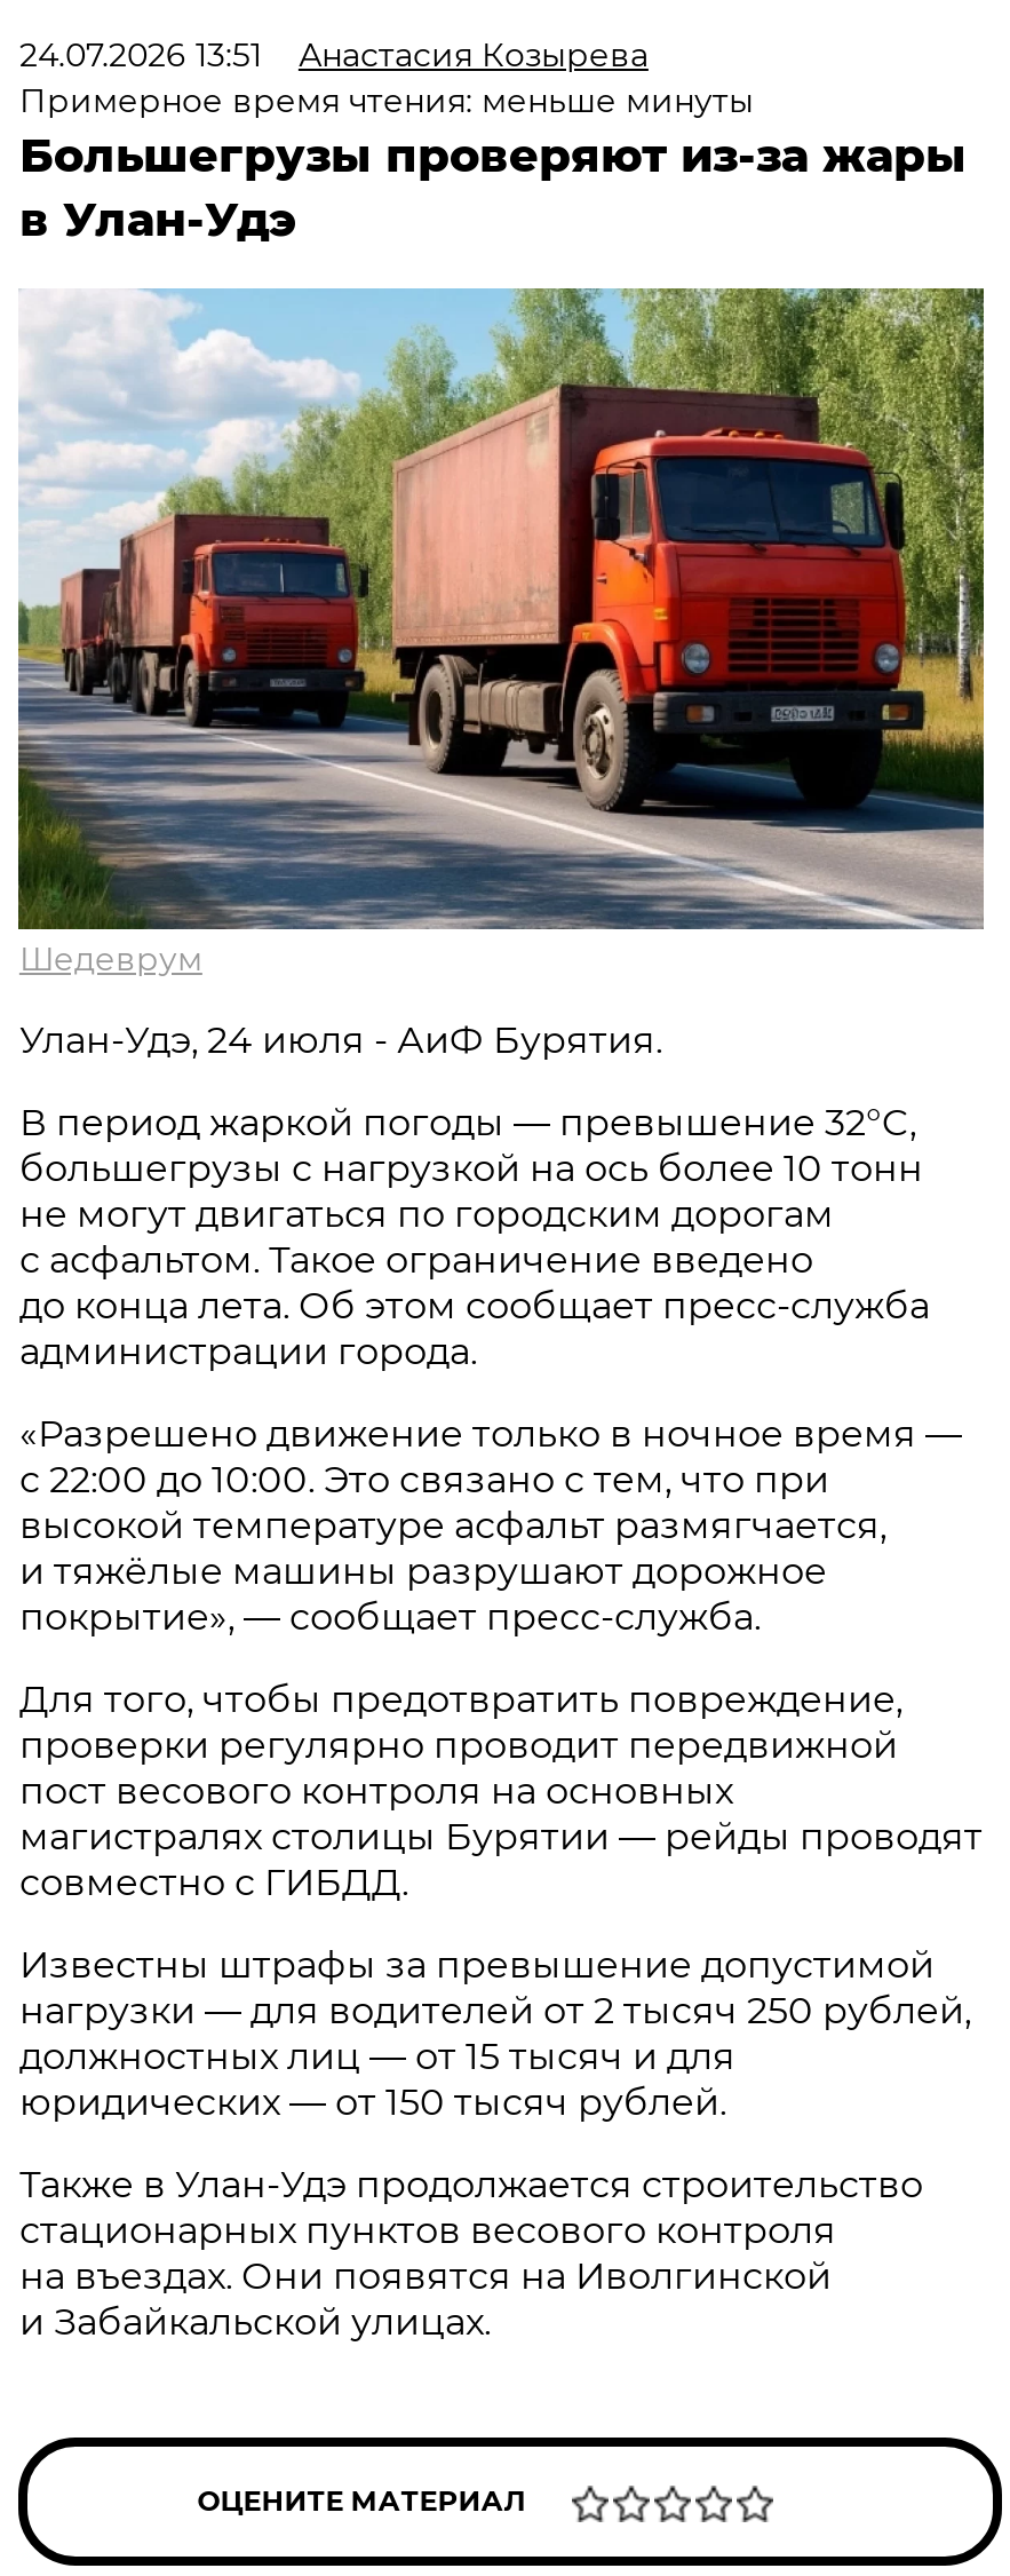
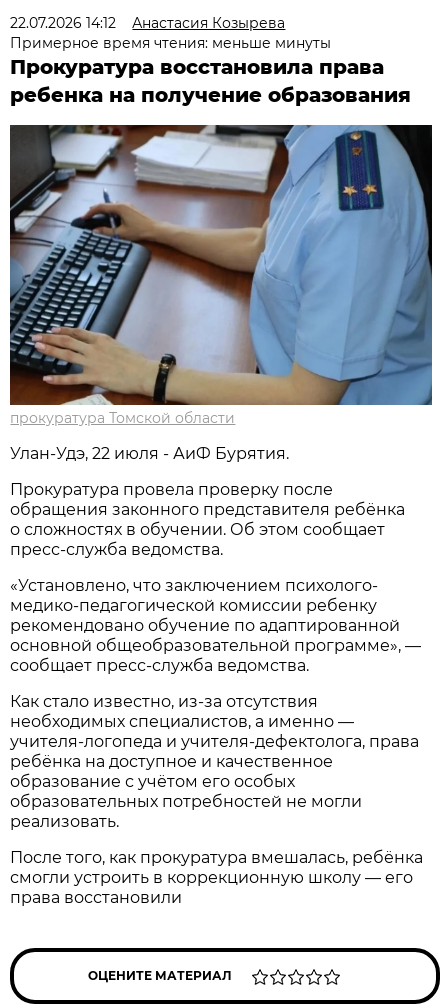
[19,34,648,76] 24.07.2026 13:51 Анастасия Козырева -> [10,14,285,32] 22.07.2026 14:12 Анастасия Козырева
[19,128,966,247] Большегрузы проверяют из-за жары | в Улан-Удэ -> [10,55,411,107] Прокуратура восстановила права | ребенка на получение образования
[18,286,986,2344] [image] | Шедеврум | Улан-Удэ, 24 июля - АиФ Бурятия. | В период жаркой погоды — превышение 32°C, | большегрузы с нагрузкой на ось более 10 тонн | не могут двигаться по городским дорогам | с асфальтом. Такое ограничение введено | до конца лета. Об этом сообщает пресс-служба | администрации города. | «Разрешено движение только в ночное время — | с 22:00 до 10:00. Это связано с тем, что при | высокой температуре асфальт размягчается, | и тяжёлые машины разрушают дорожное | покрытие», — сообщает пресс-служба. | Для того, чтобы предотвратить повреждение, | проверки регулярно проводит передвижной | пост весового контроля на основных | магистралях столицы Бурятии — рейды проводят | совместно с ГИБДД. | Известны штрафы за превышение допустимой | нагрузки — для водителей от 2 тысяч 250 рублей, | должностных лиц — от 15 тысяч и для | юридических — от 150 тысяч рублей. | Также в Улан-Удэ продолжается строительство | стационарных пунктов весового контроля | на въездах. Они появятся на Иволгинской | и Забайкальской улицах. -> [9,124,433,907] [image] | прокуратура Томской области | Улан-Удэ, 22 июля - АиФ Бурятия. | Прокуратура провела проверку после | обращения законного представителя ребёнка | о сложностях в обучении. Об этом сообщает | пресс-служба ведомства. | «Установлено, что заключением психолого- | медико-педагогической комиссии ребенку | рекомендовано обучение по адаптированной | основной общеобразовательной программе», — | сообщает пресс-служба ведомства. | Как стало известно, из-за отсутствия | необходимых специалистов, а именно — | учителя-логопеда и учителя-дефектолога, права | ребёнка на доступное и качественное | образование с учётом его особых | образовательных потребностей не могли | реализовать. | После того, как прокуратура вмешалась, ребёнка | смогли устроить в коррекционную школу — его | права восстановили

